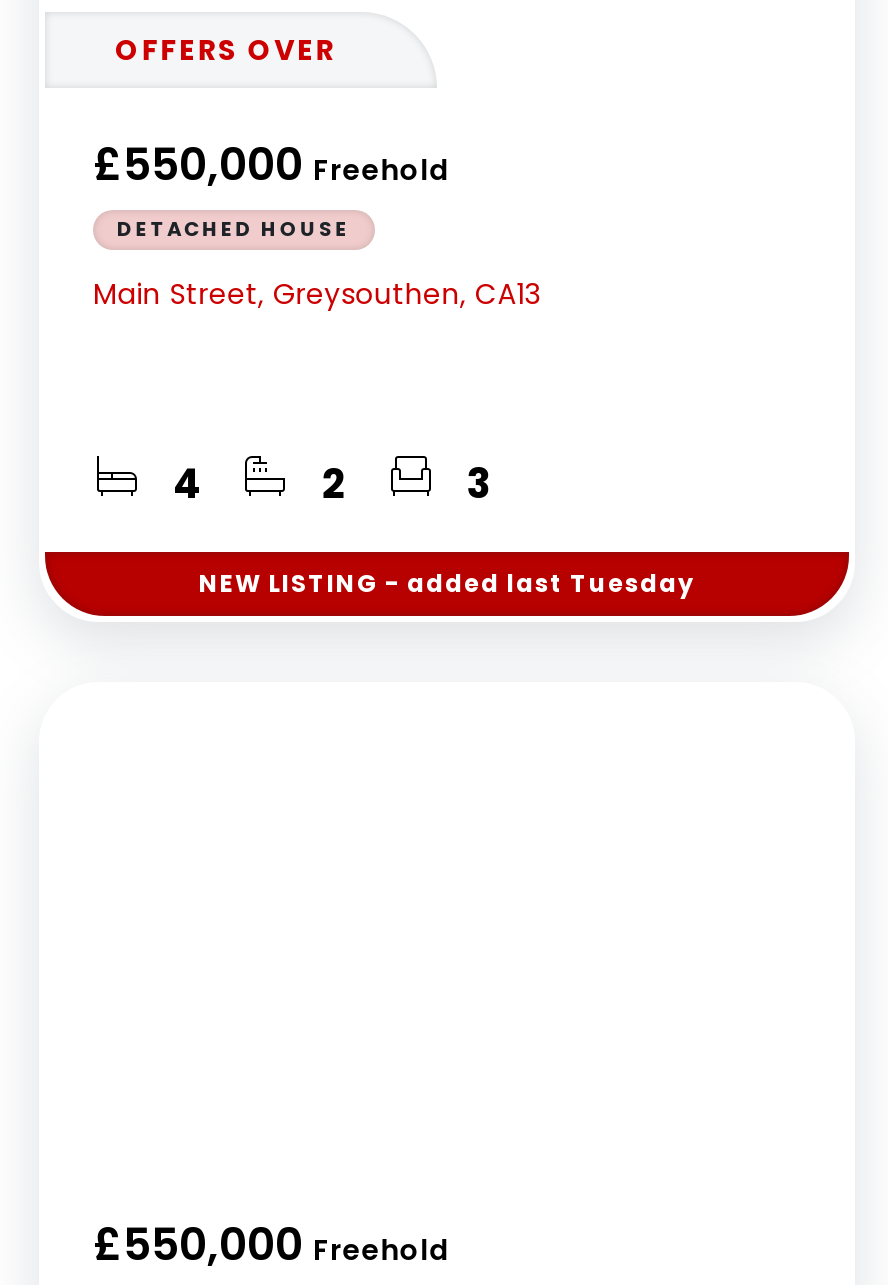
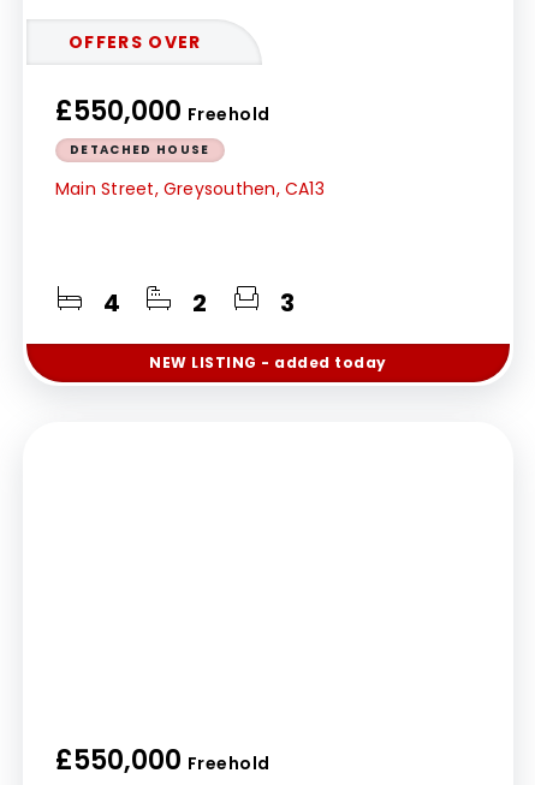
[199,566,695,600] NEW LISTING - added last Tuesday -> [149,352,387,373] NEW LISTING - added today

